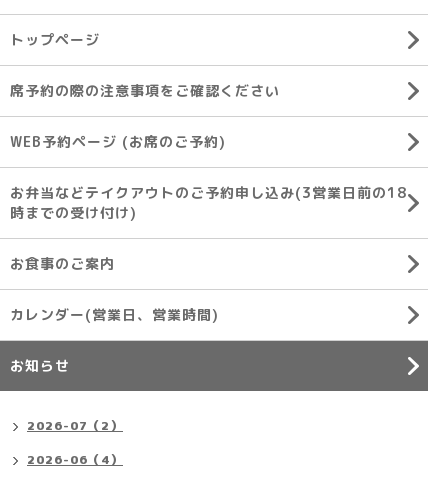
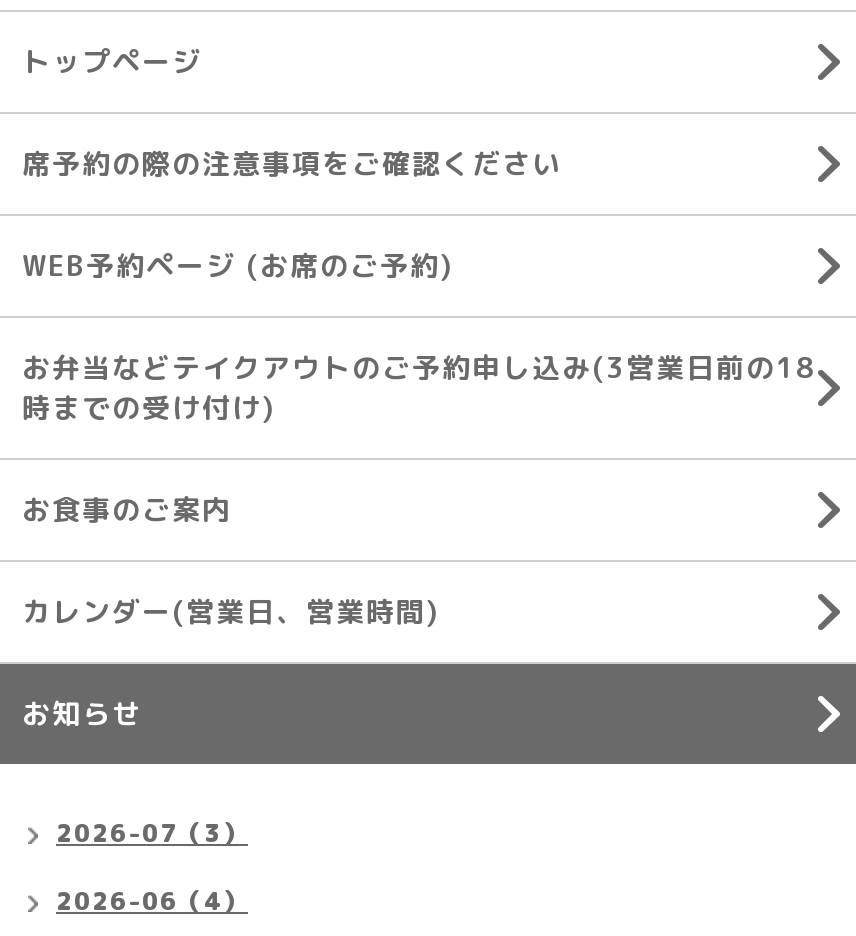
[27,417,123,434] 2026-07（2） -> [56,816,248,850] 2026-07（3）

